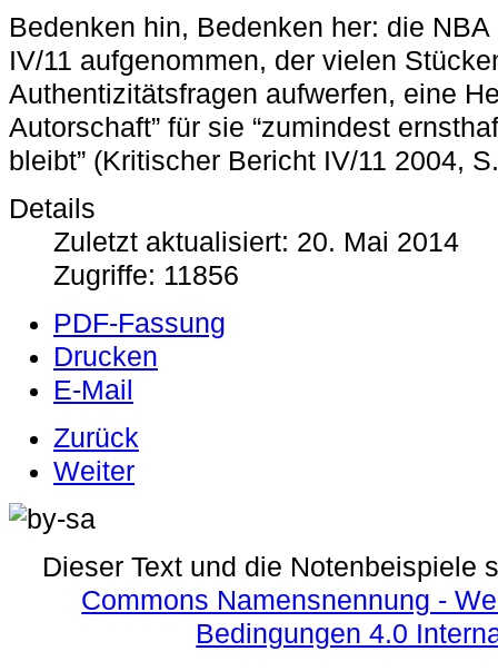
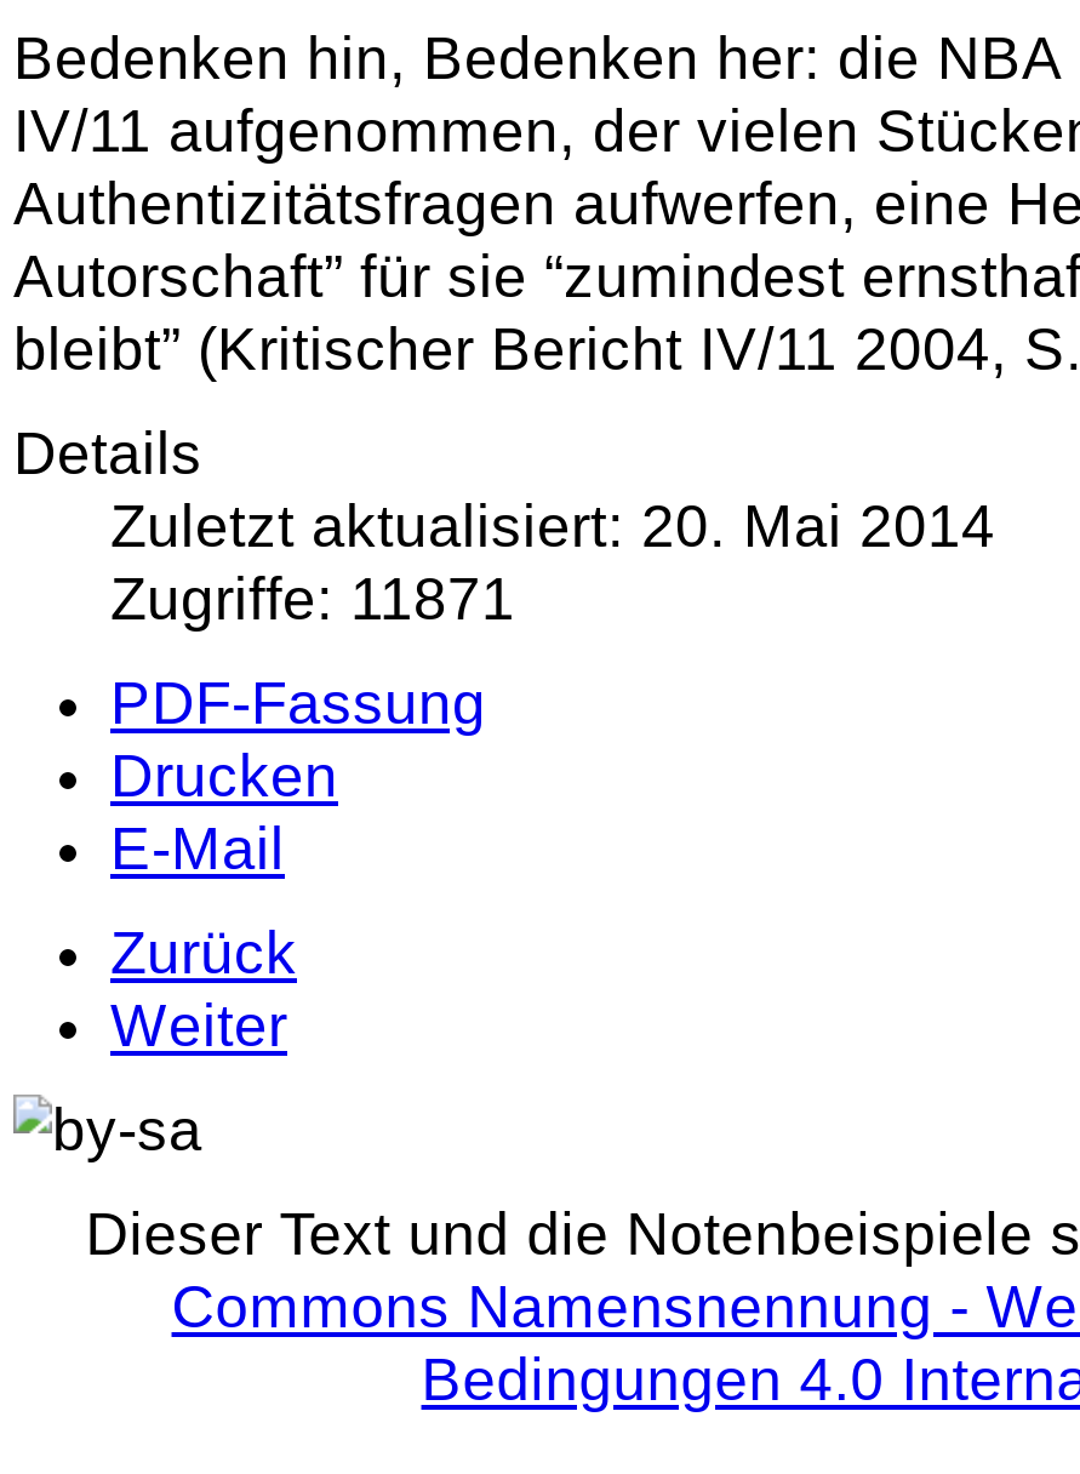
[53,260,239,290] Zugriffe: 11856 -> [110,566,515,631] Zugriffe: 11871

